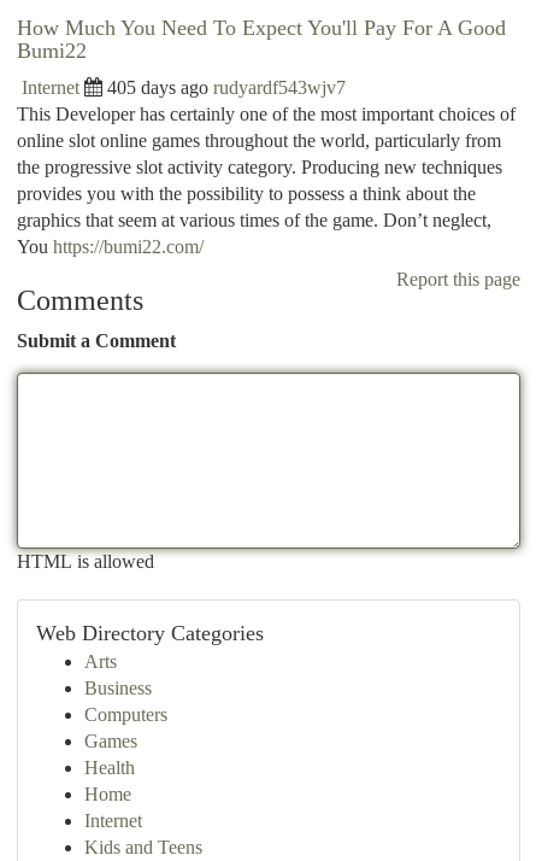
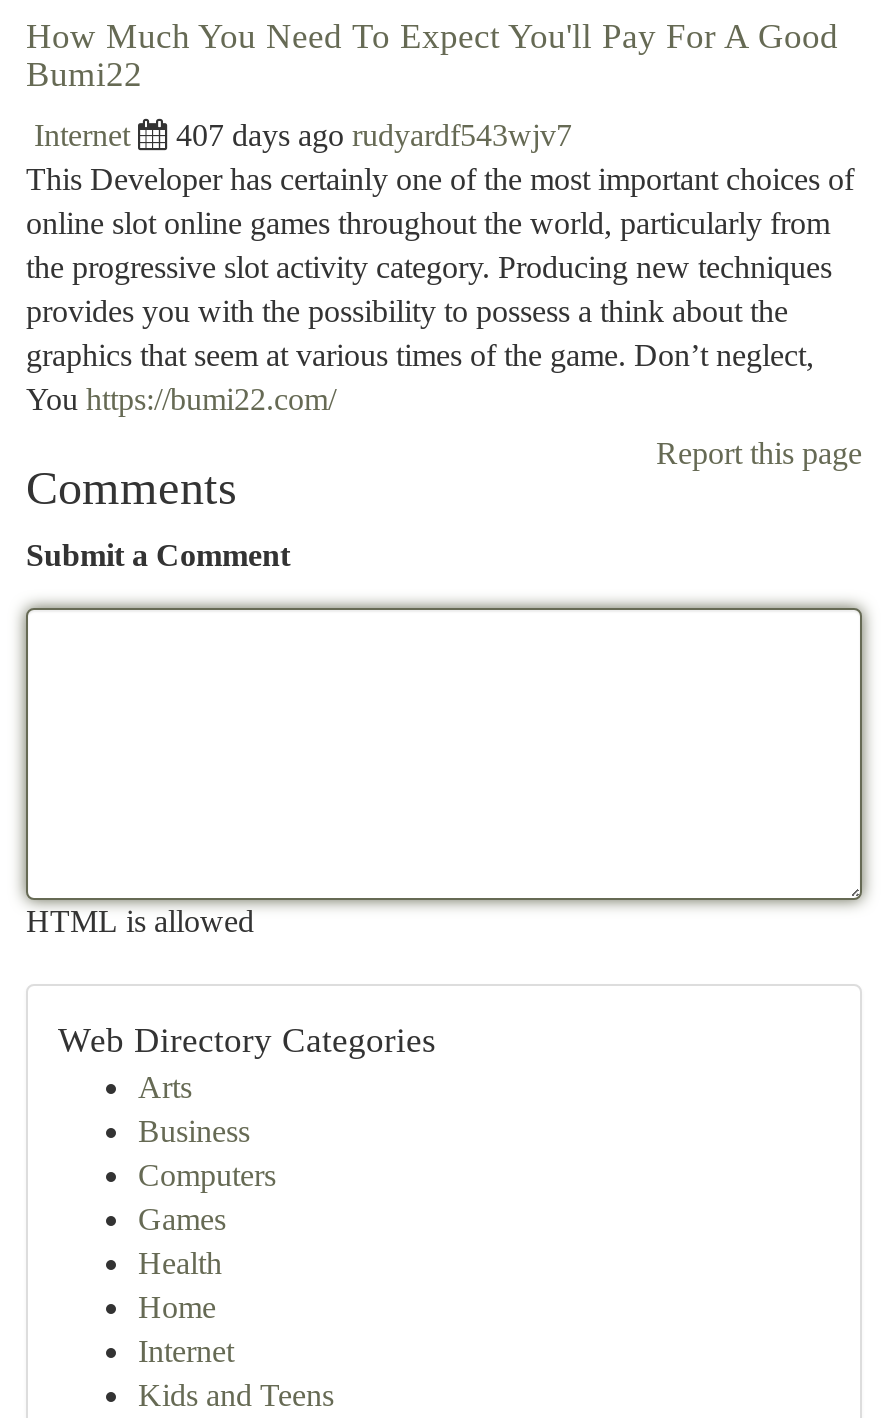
[107,77,346,98] 405 days ago rudyardf543wjv7 -> [176,118,572,152] 407 days ago rudyardf543wjv7

